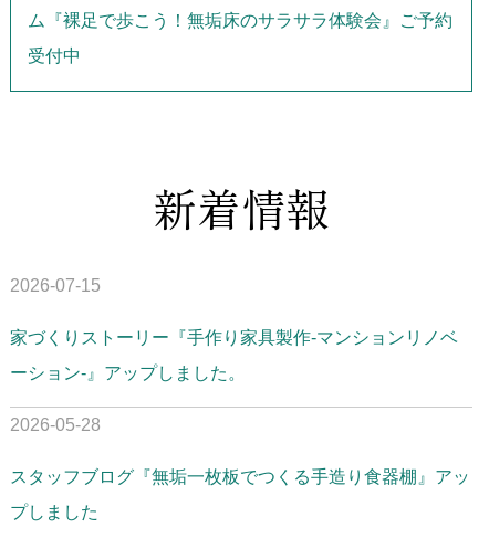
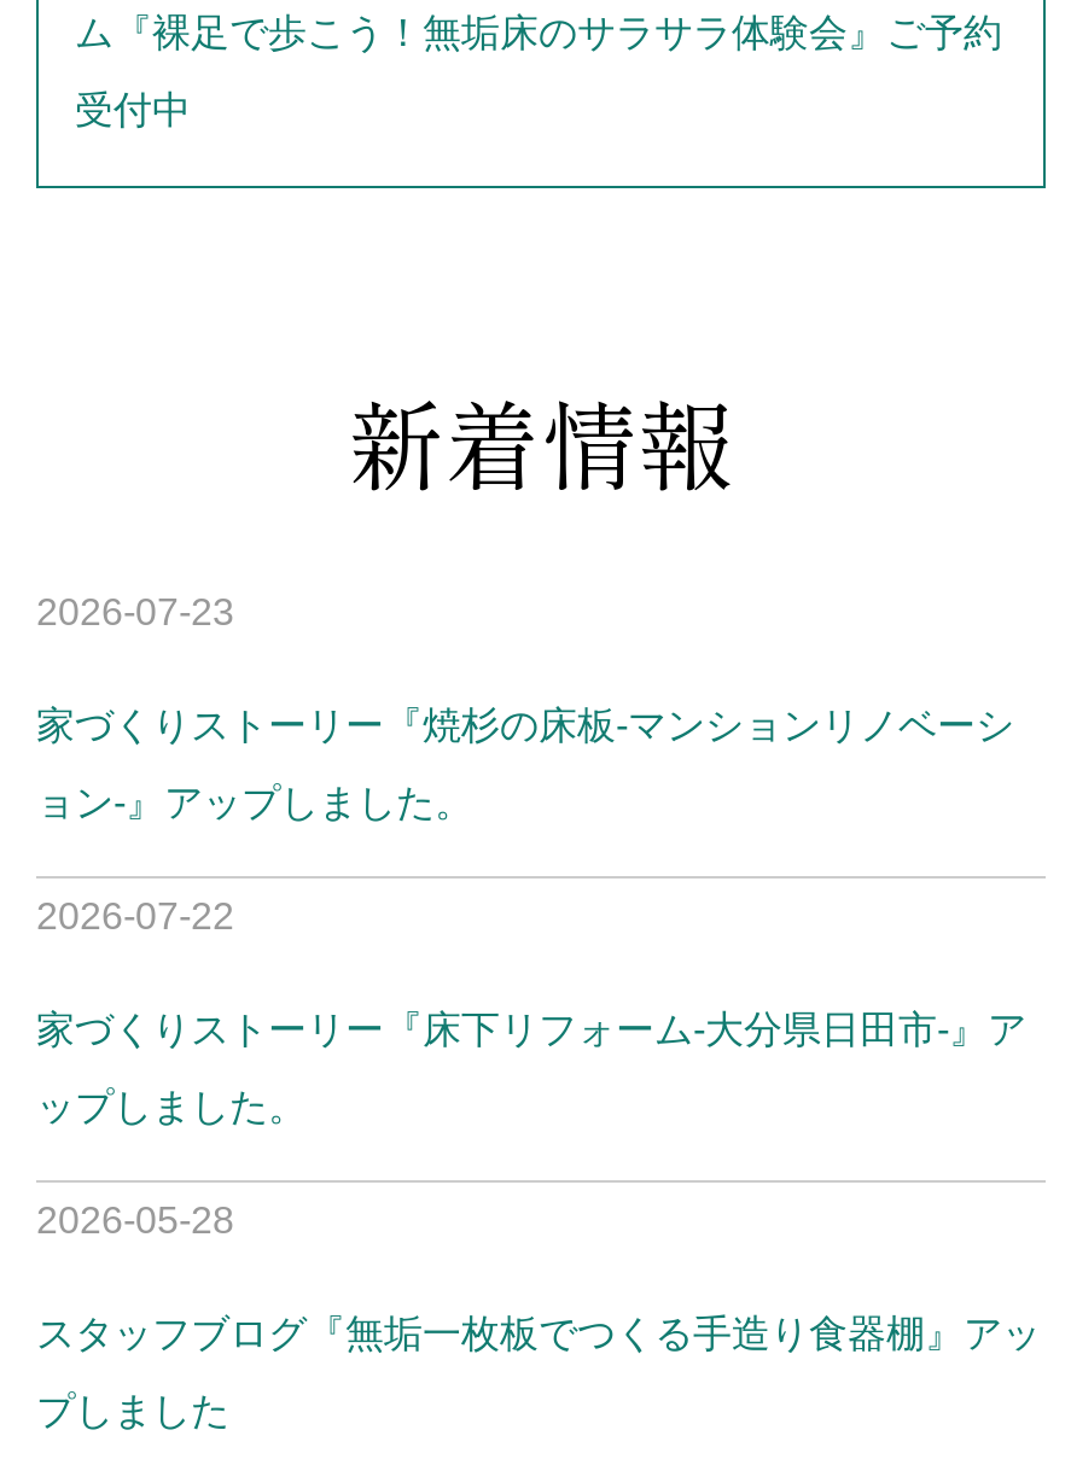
[10,276,458,382] 2026-07-15 | 家づくりストーリー『手作り家具製作-マンションリノベ | ーション-』アップしました。 -> [36,592,1026,1128] 2026-07-23 | 家づくりストーリー『焼杉の床板-マンションリノベーシ | ョン-』アップしました。 | 2026-07-22 | 家づくりストーリー『床下リフォーム-大分県日田市-』ア | ップしました。

